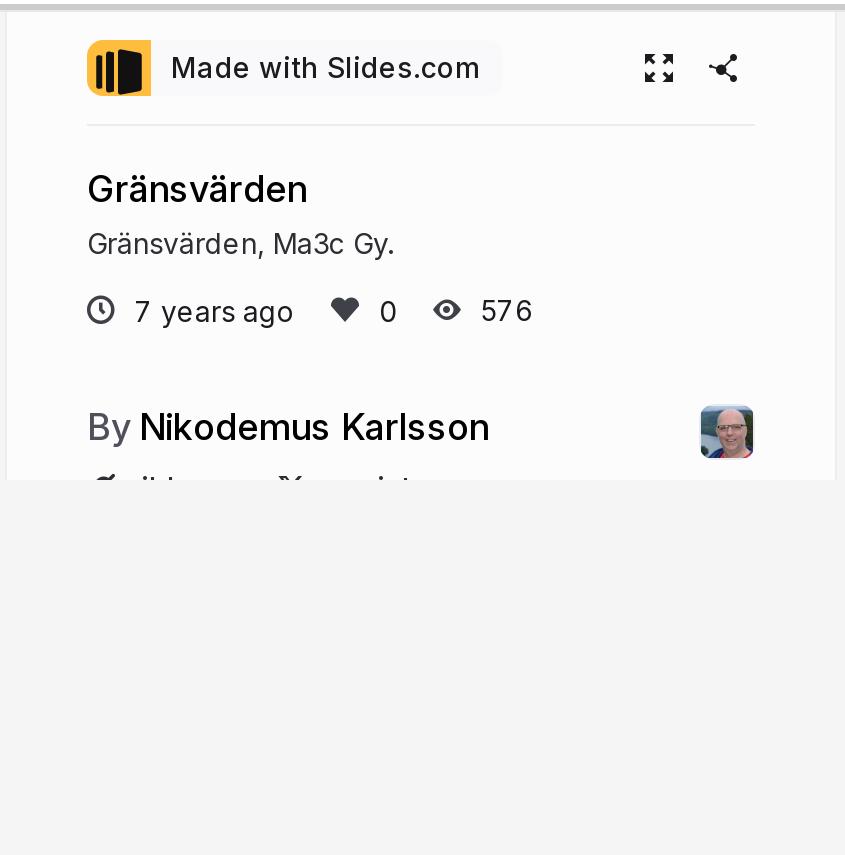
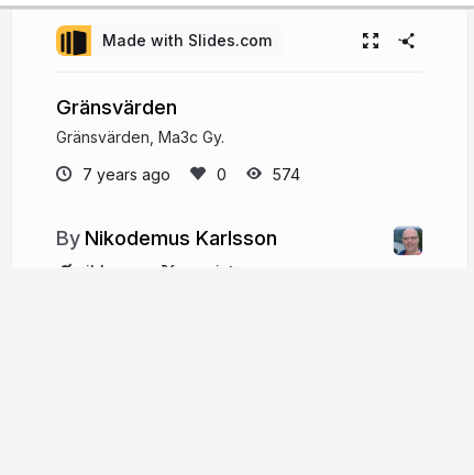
[481,293,533,327] 576 -> [273,165,300,183] 574

